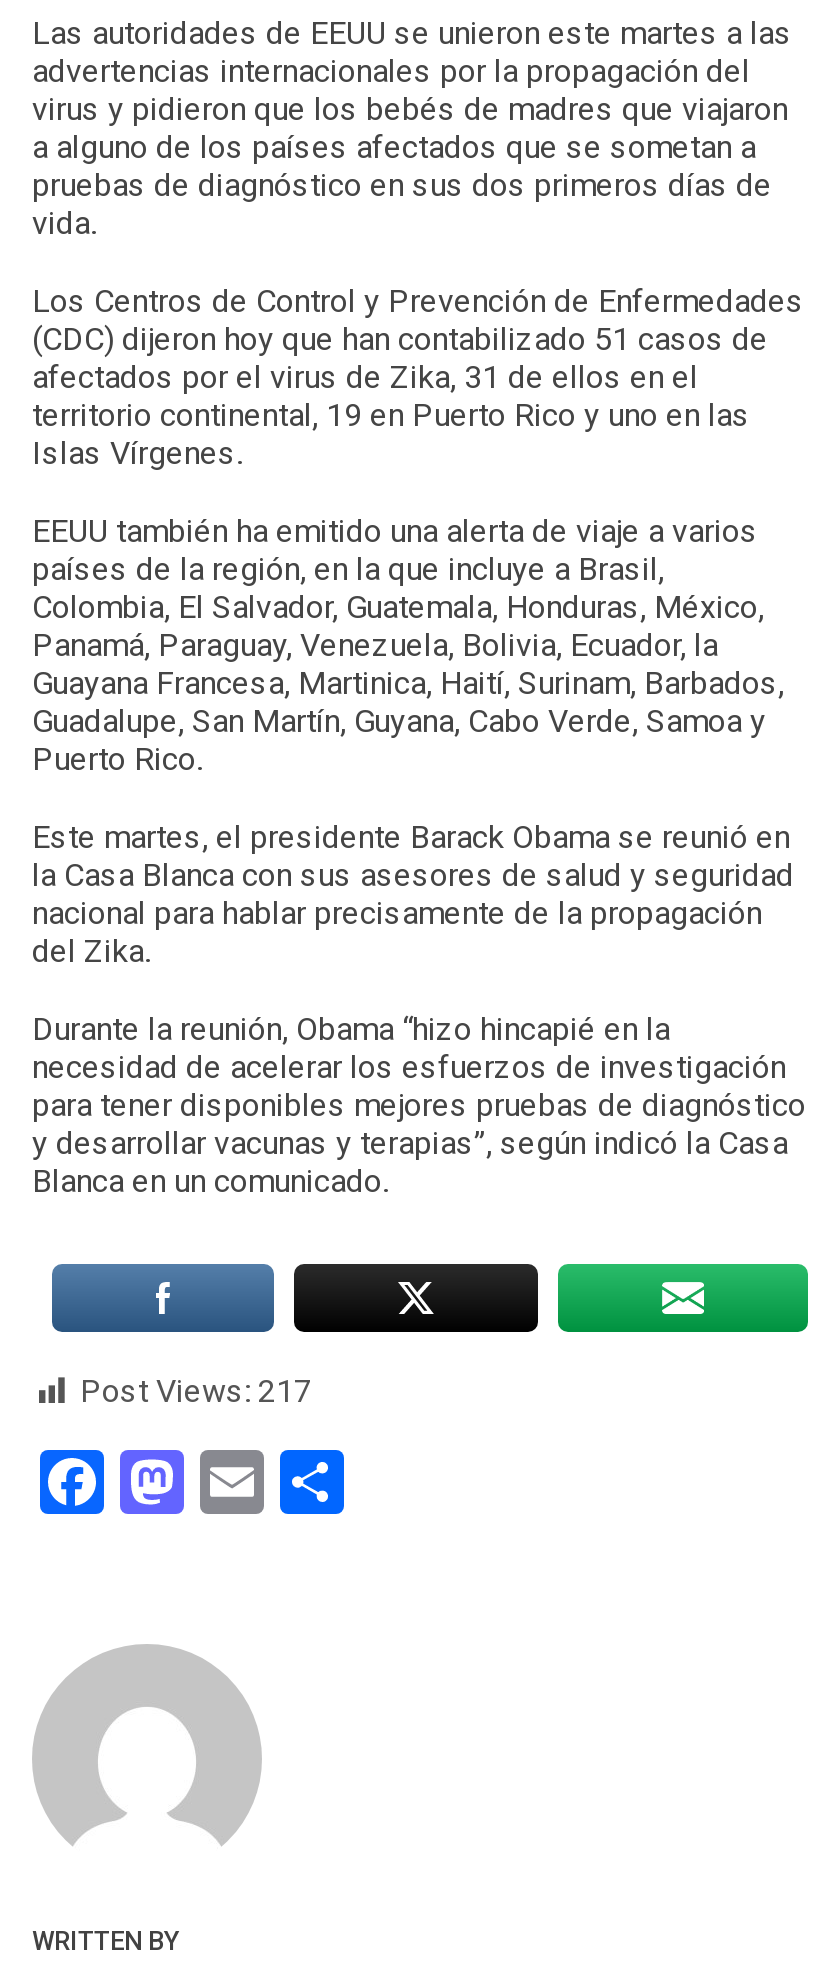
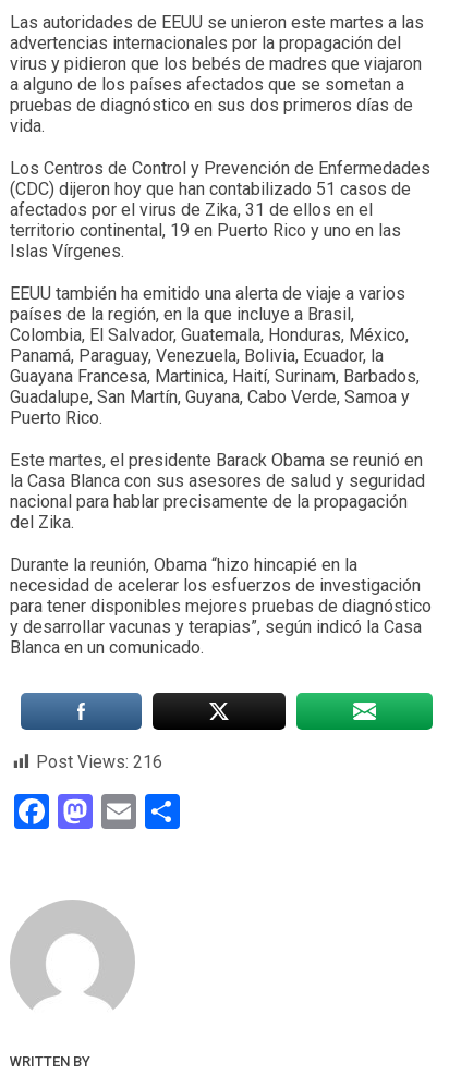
[80,1373,312,1411] Post Views: 217 -> [36,752,162,773] Post Views: 216

